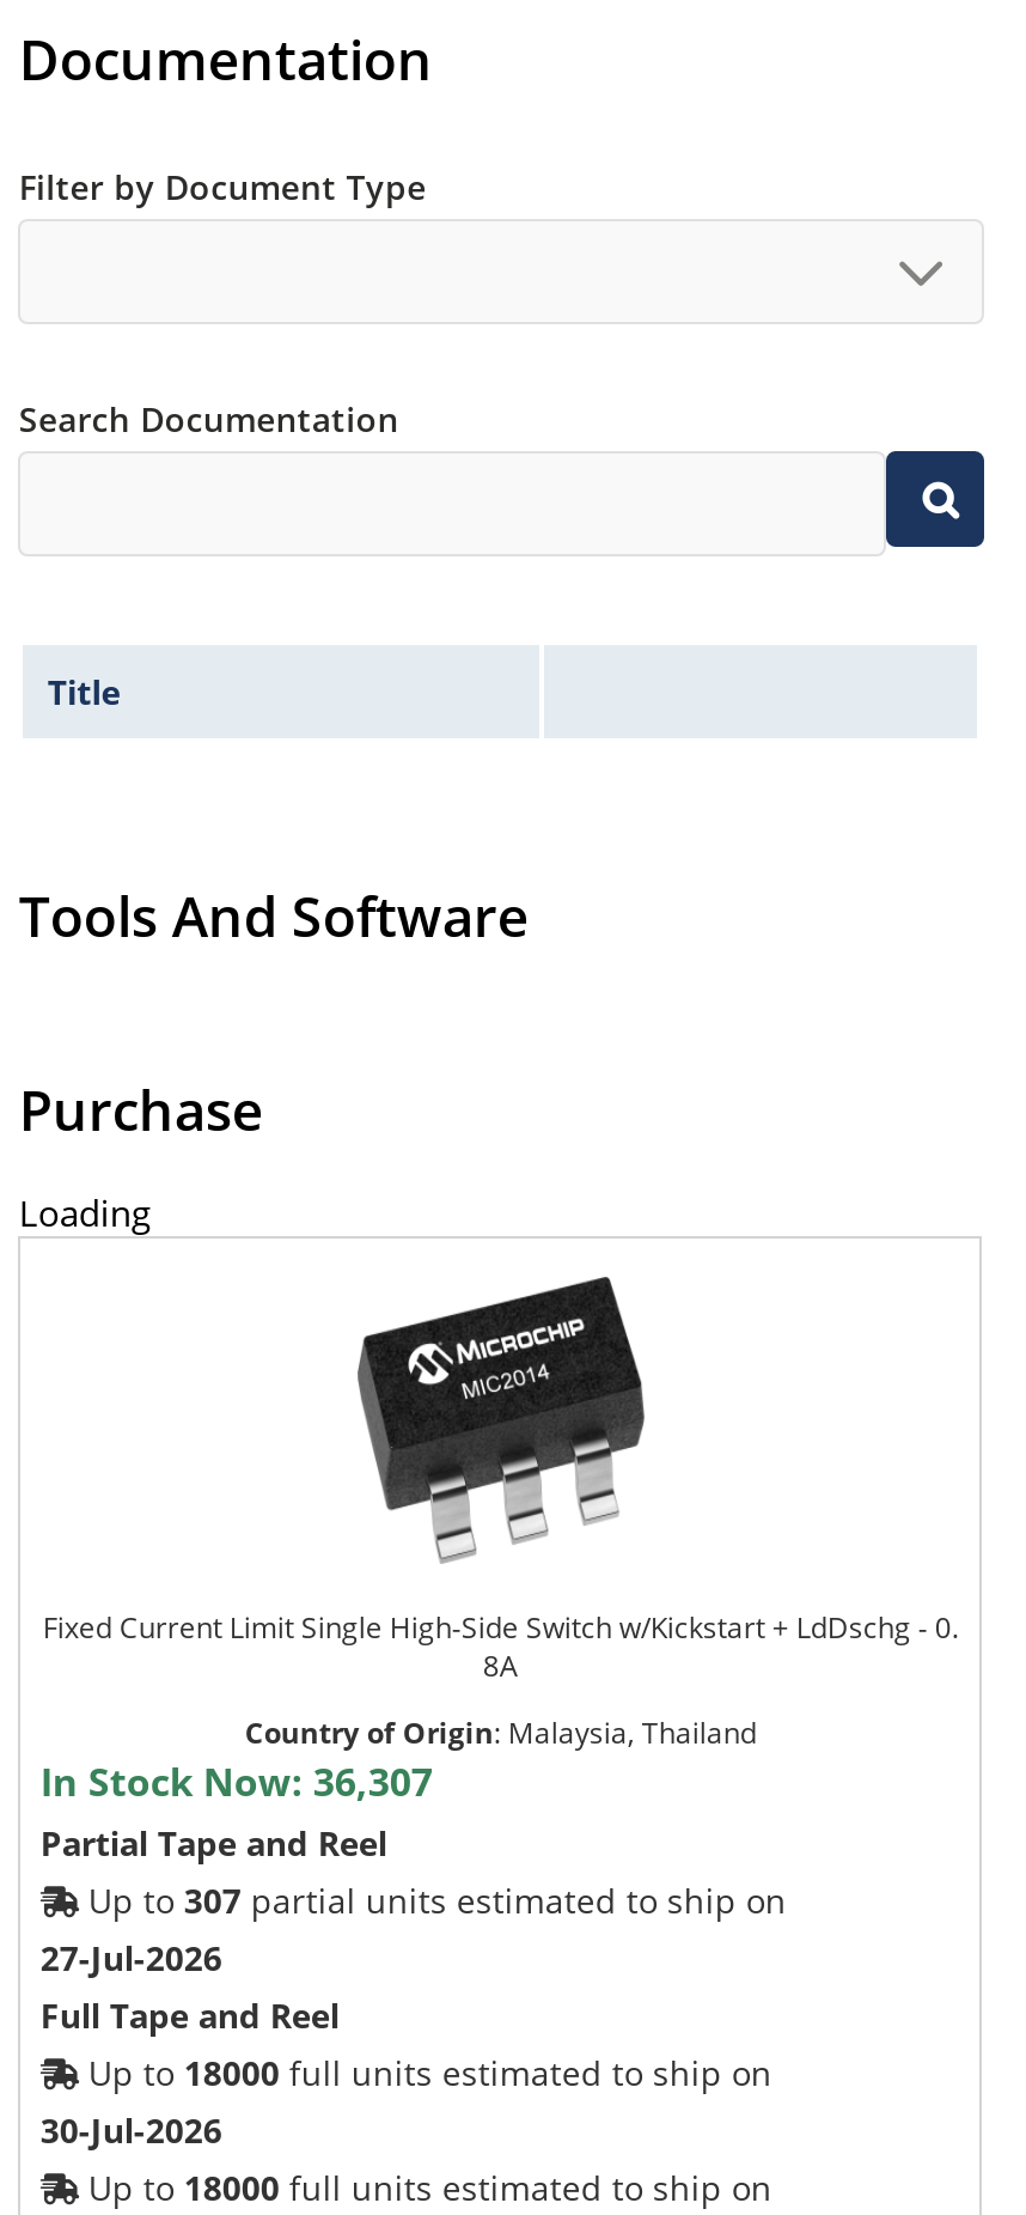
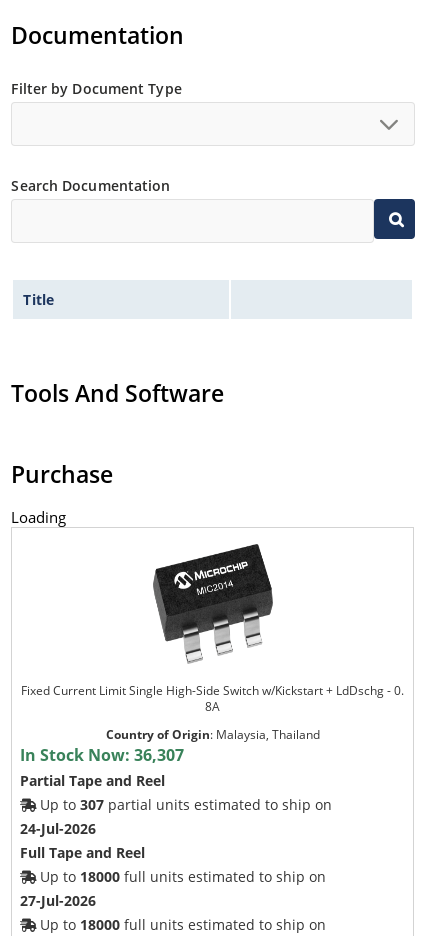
[40,1934,222,1980] 27-Jul-2026 -> [20,819,96,838] 24-Jul-2026
[40,2107,222,2152] 30-Jul-2026 -> [20,891,96,910] 27-Jul-2026

